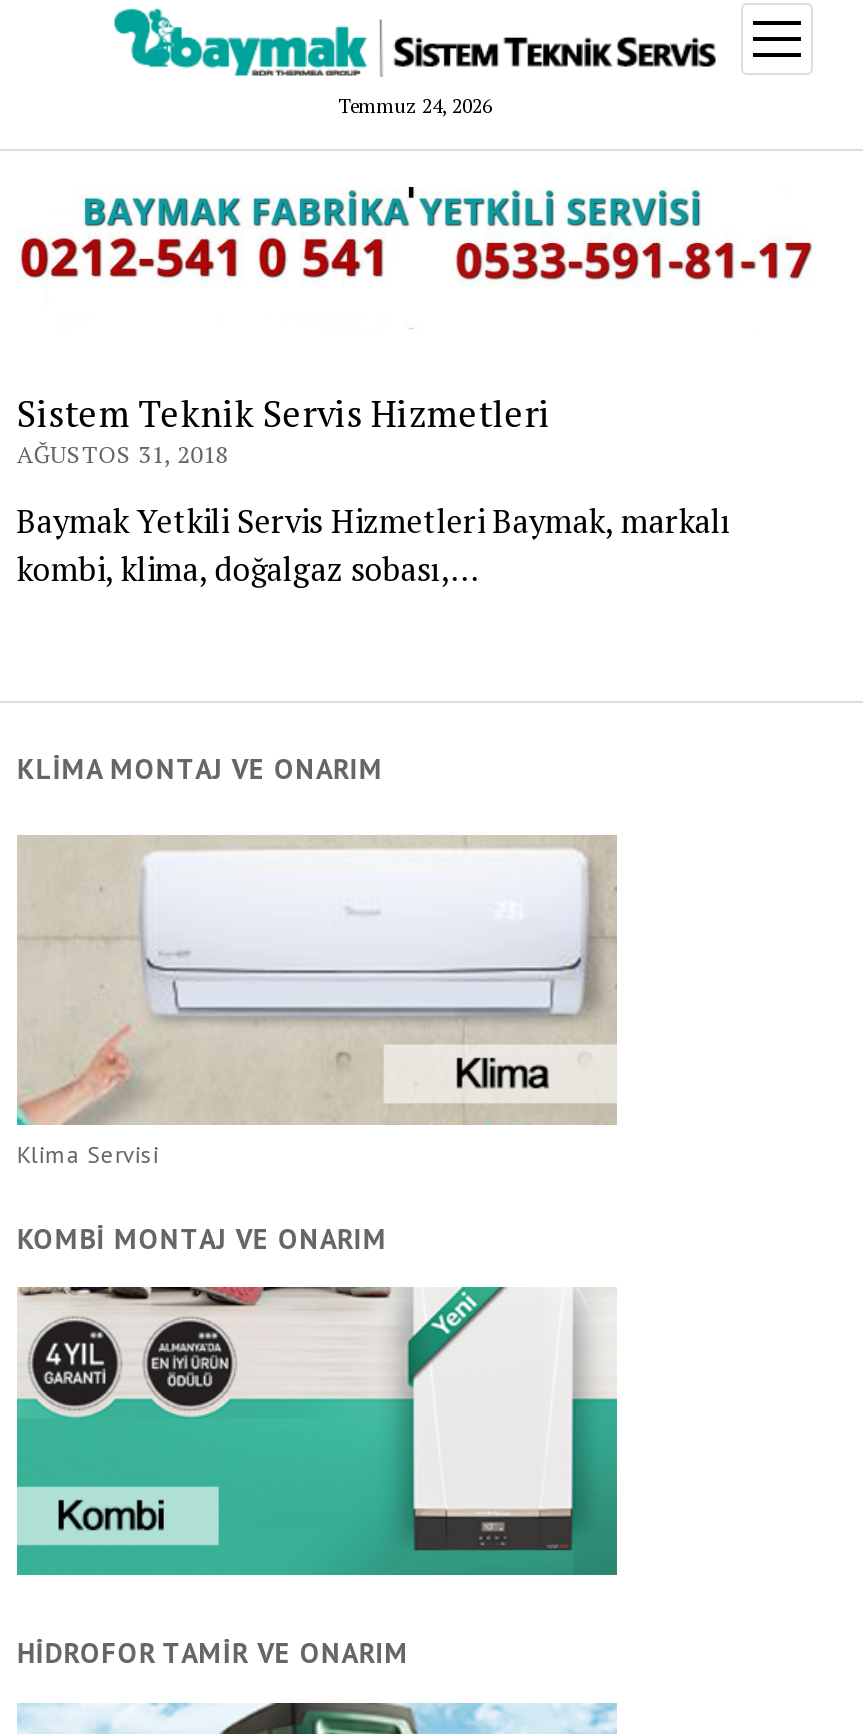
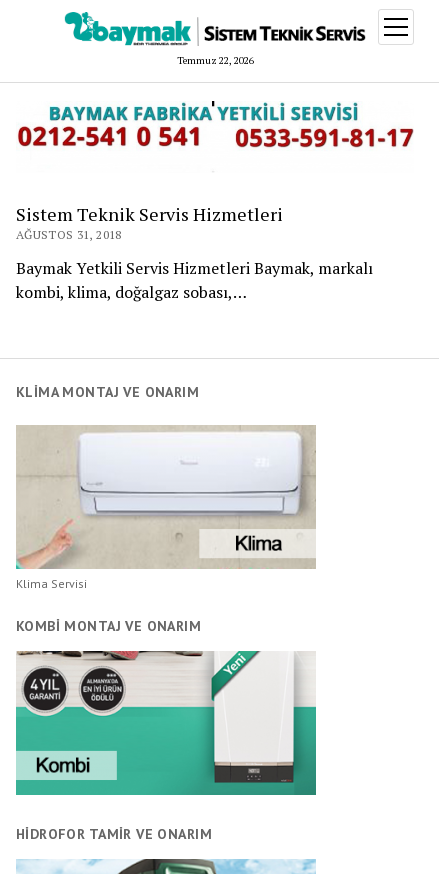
[338,94,492,120] Temmuz 24, 2026 -> [176,54,253,67] Temmuz 22, 2026

